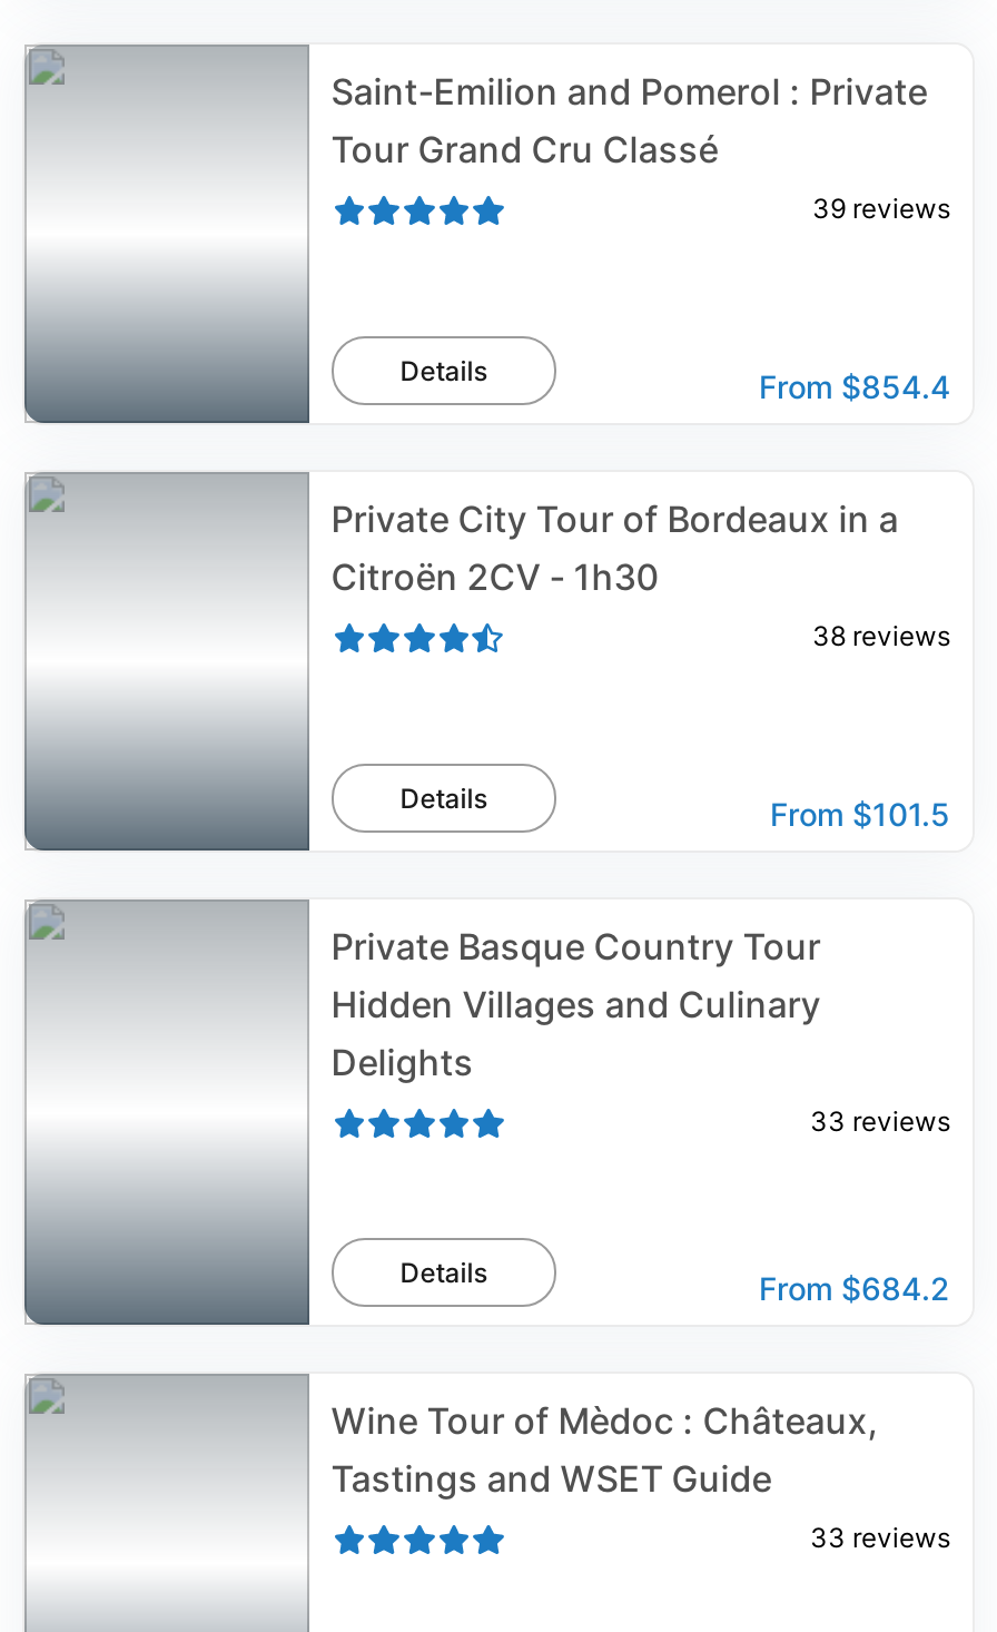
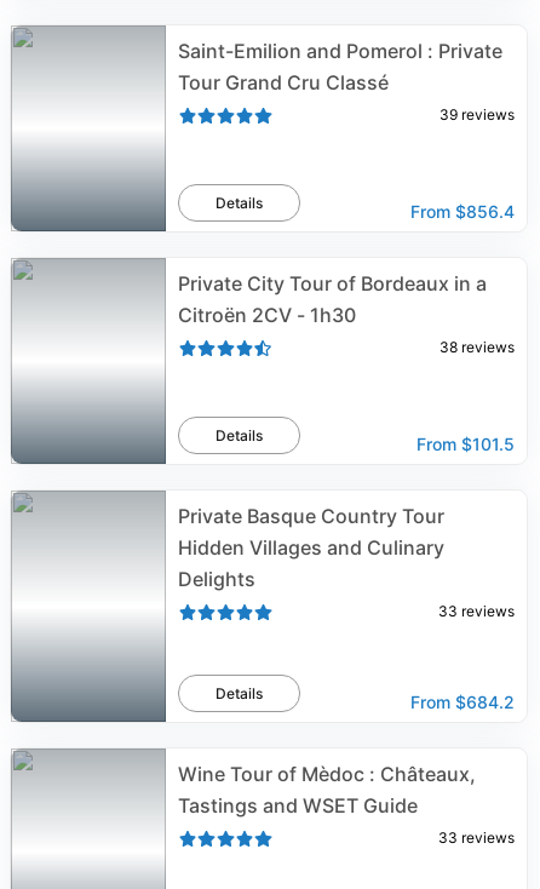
[759,367,950,405] From $854.4 -> [410,201,515,222] From $856.4

